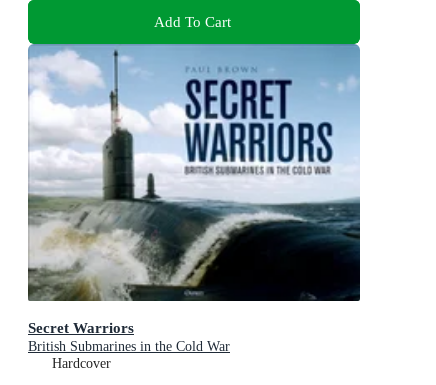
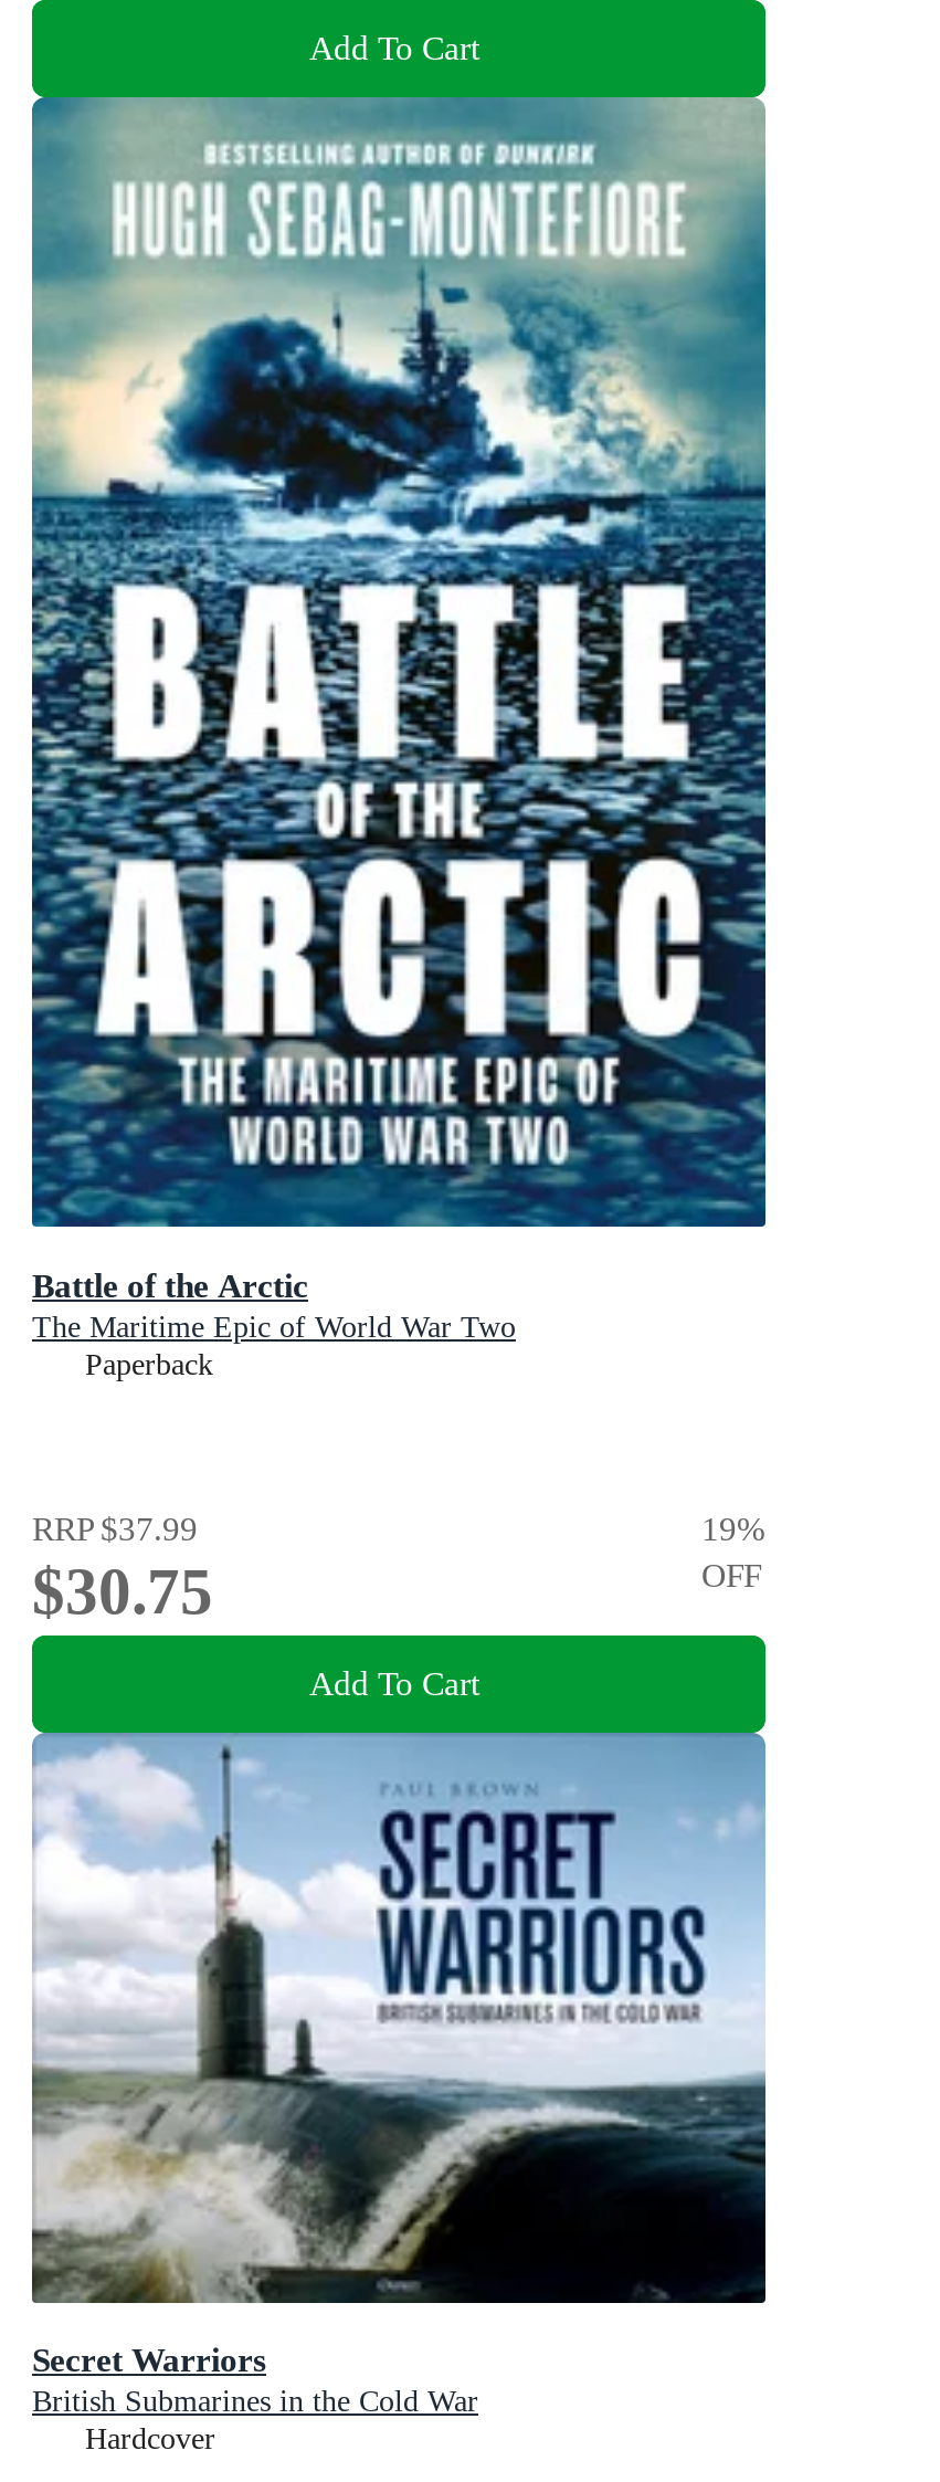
none -> [30,97,768,1381] [image] | Battle of the Arctic | The Maritime Epic of World War Two | Paperback
none -> [32,1509,213,1626] RRP $37.99 | $30.75
none -> [309,1509,765,1702] 19% | OFF | Add To Cart

